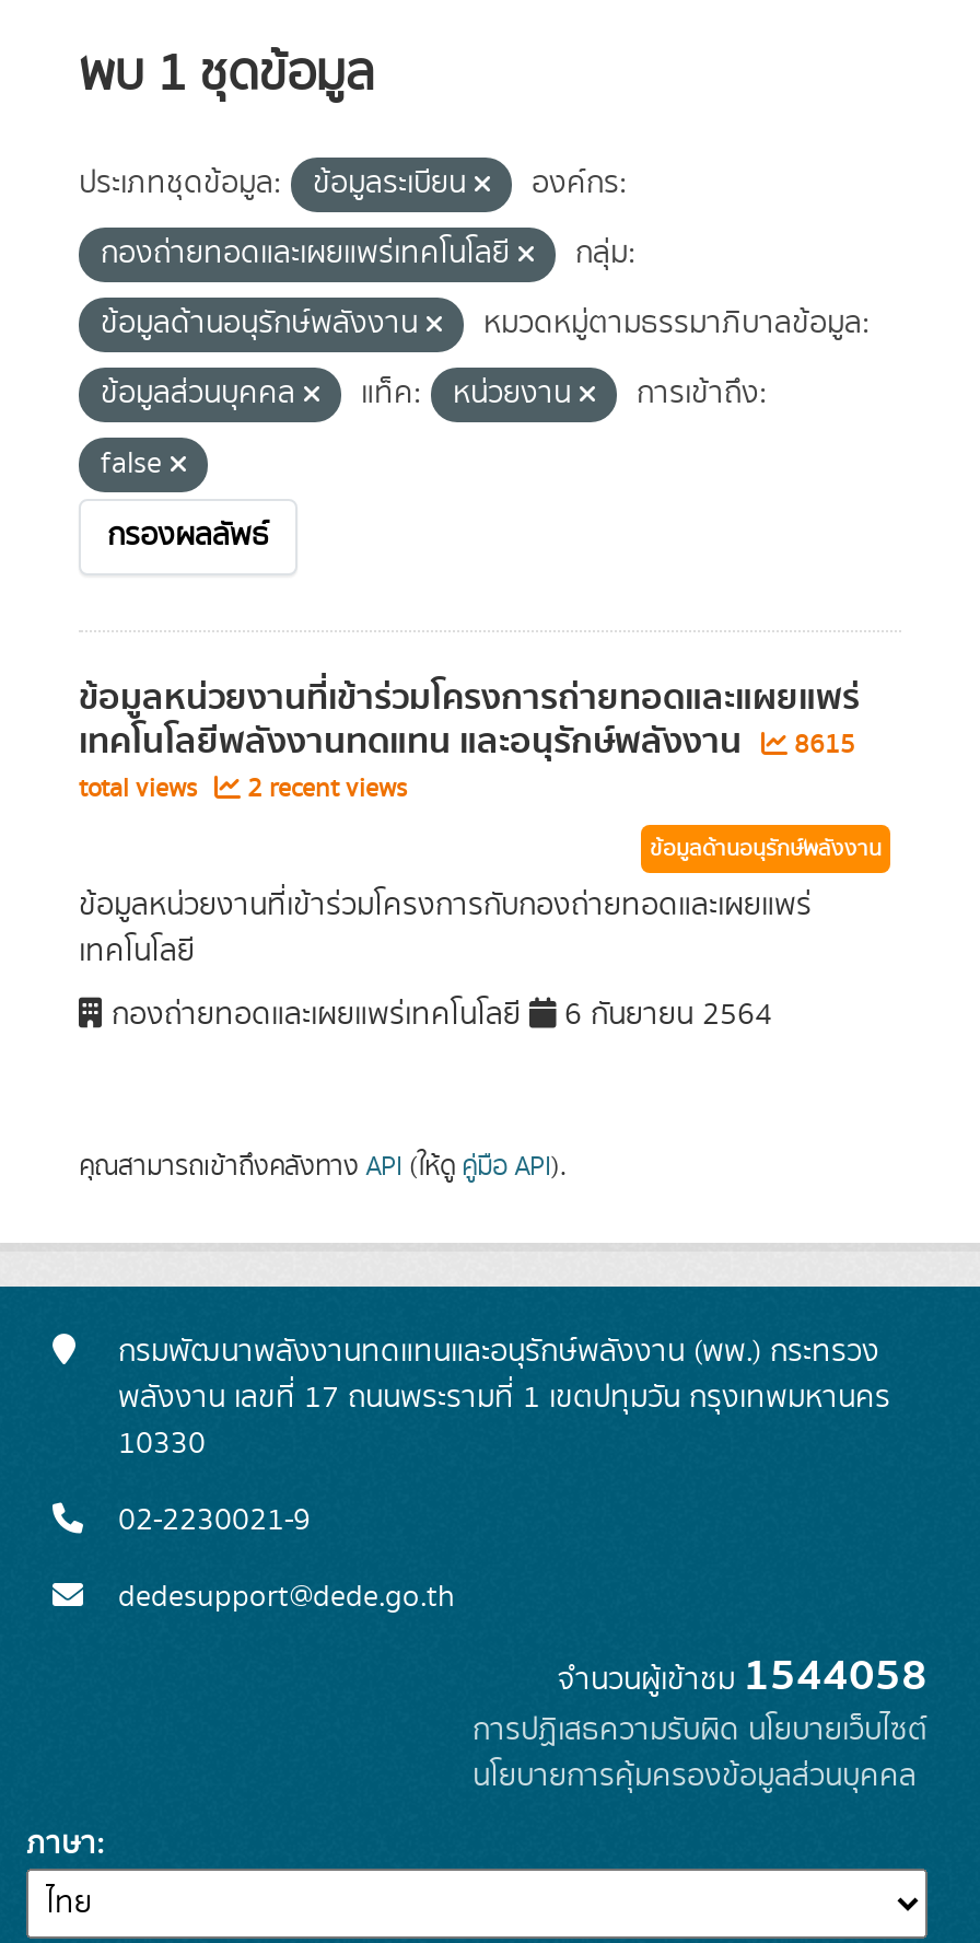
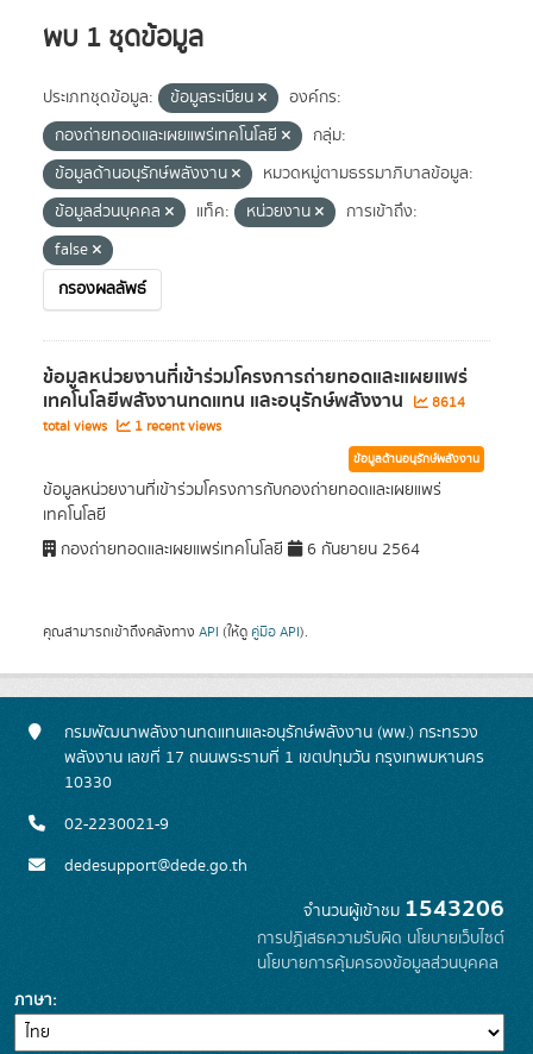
[79,713,855,770] เทคโนโลยีพลังงานทดแทน และอนุรักษ์พลังงาน 8615 -> [43,385,465,416] เทคโนโลยีพลังงานทดแทน และอนุรักษ์พลังงาน 8614
[79,770,407,807] total views 2 recent views -> [43,416,221,437] total views 1 recent views
[558,1641,927,1711] จำนวนผู้เข้าชม1544058 -> [303,890,504,928] จำนวนผู้เข้าชม1543206

